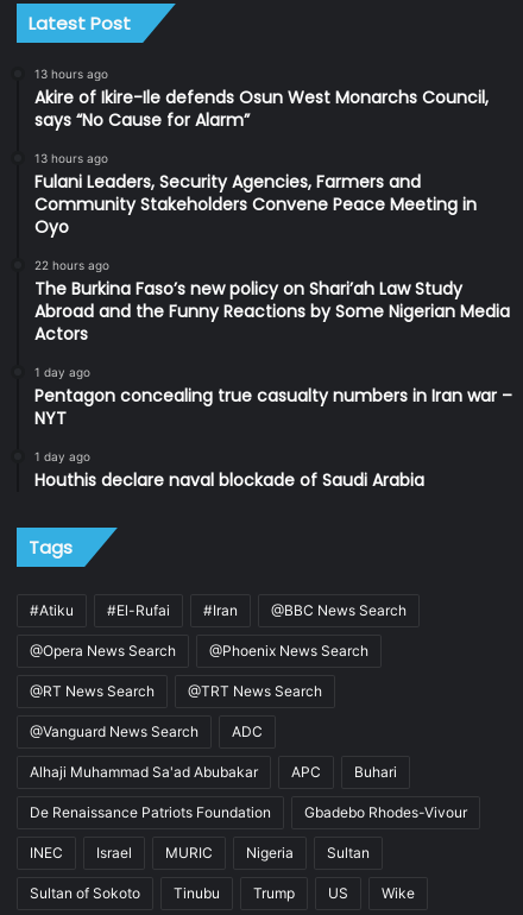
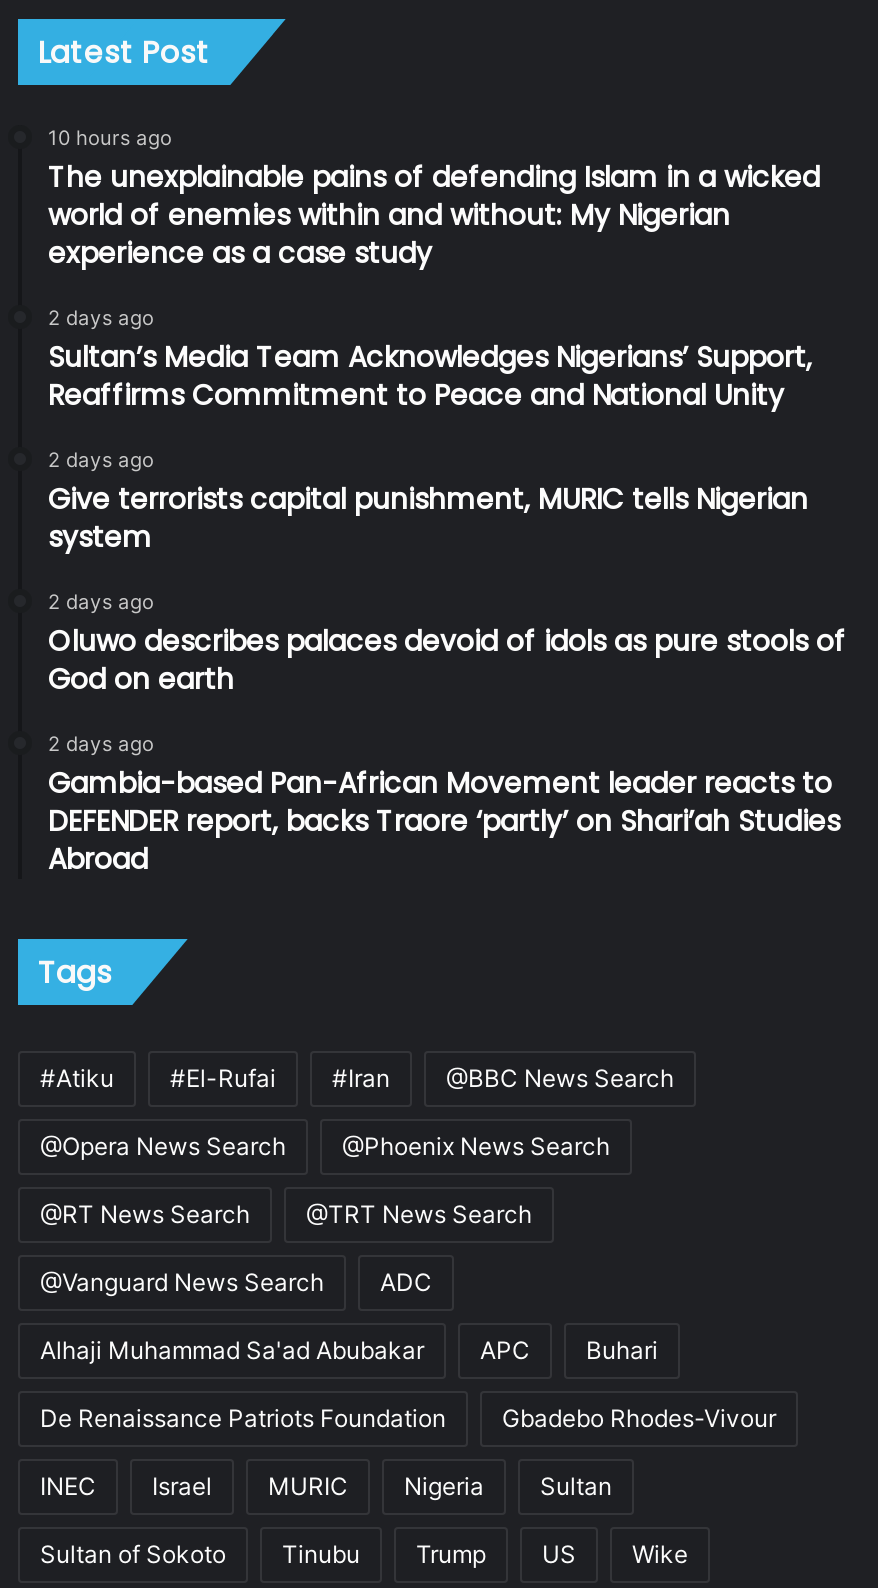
[34,66,489,132] 13 hours ago | Akire of Ikire-Ile defends Osun West Monarchs Council, | says “No Cause for Alarm” -> [48,125,820,273] 10 hours ago | The unexplainable pains of defending Islam in a wicked | world of enemies within and without: My Nigerian | experience as a case study
[34,151,477,238] 13 hours ago | Fulani Leaders, Security Agencies, Farmers and | Community Stakeholders Convene Peace Meeting in | Oyo -> [48,305,812,415] 2 days ago | Sultan’s Media Team Acknowledges Nigerians’ Support, | Reaffirms Commitment to Peace and National Unity
[34,258,510,345] 22 hours ago | The Burkina Faso’s new policy on Shari’ah Law Study | Abroad and the Funny Reactions by Some Nigerian Media | Actors -> [48,447,808,557] 2 days ago | Give terrorists capital punishment, MURIC tells Nigerian | system
[34,364,512,430] 1 day ago | Pentagon concealing true casualty numbers in Iran war – | NYT -> [48,589,846,699] 2 days ago | Oluwo describes palaces devoid of idols as pure stools of | God on earth
[34,449,424,492] 1 day ago | Houthis declare naval blockade of Saudi Arabia -> [48,731,840,879] 2 days ago | Gambia-based Pan-African Movement leader reacts to | DEFENDER report, backs Traore ‘partly’ on Shari’ah Studies | Abroad

